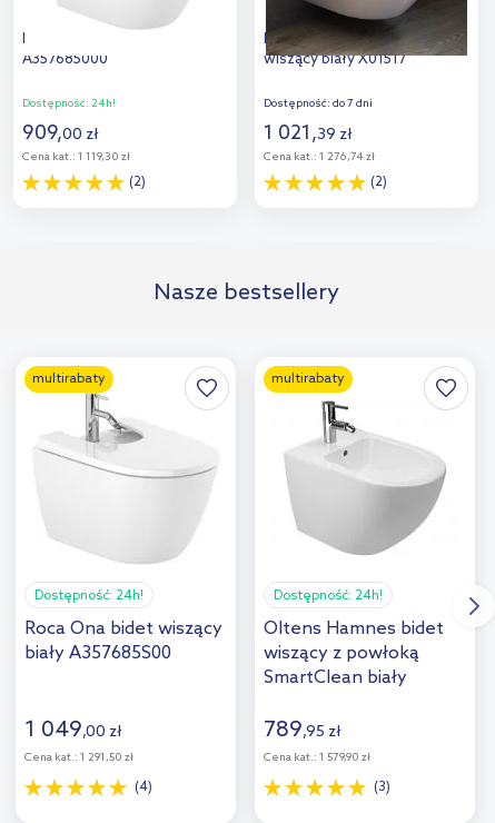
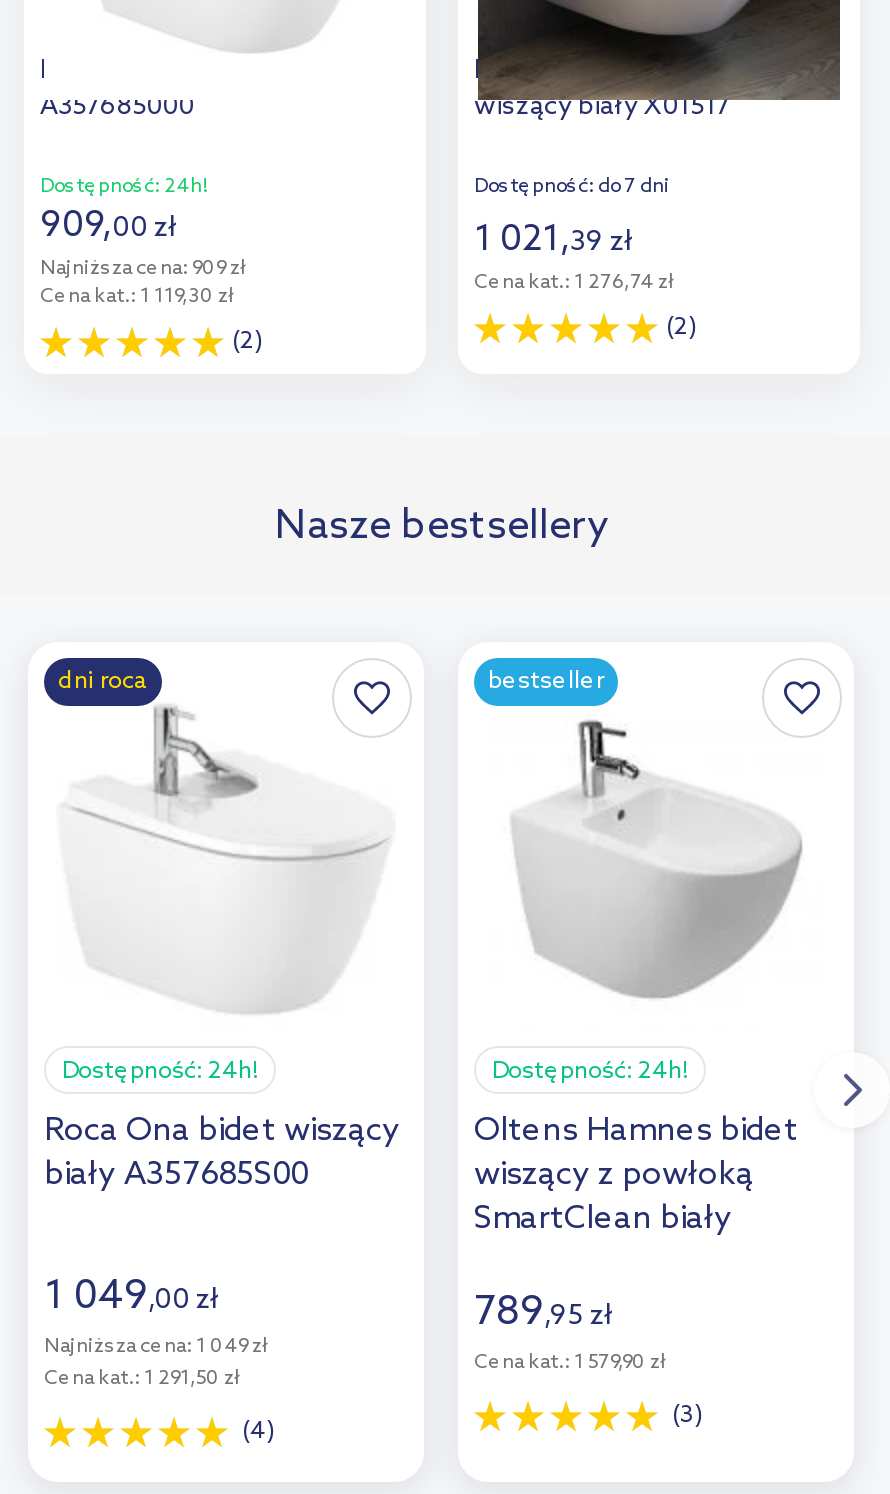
none -> [40,256,250,280] Najniższa cena: 909 zł
[32,372,106,387] multirabaty -> [58,668,148,696] dni roca
[271,372,345,387] multirabaty -> [488,668,604,696] bestseller
none -> [44,1334,272,1358] Najniższa cena: 1 049 zł

